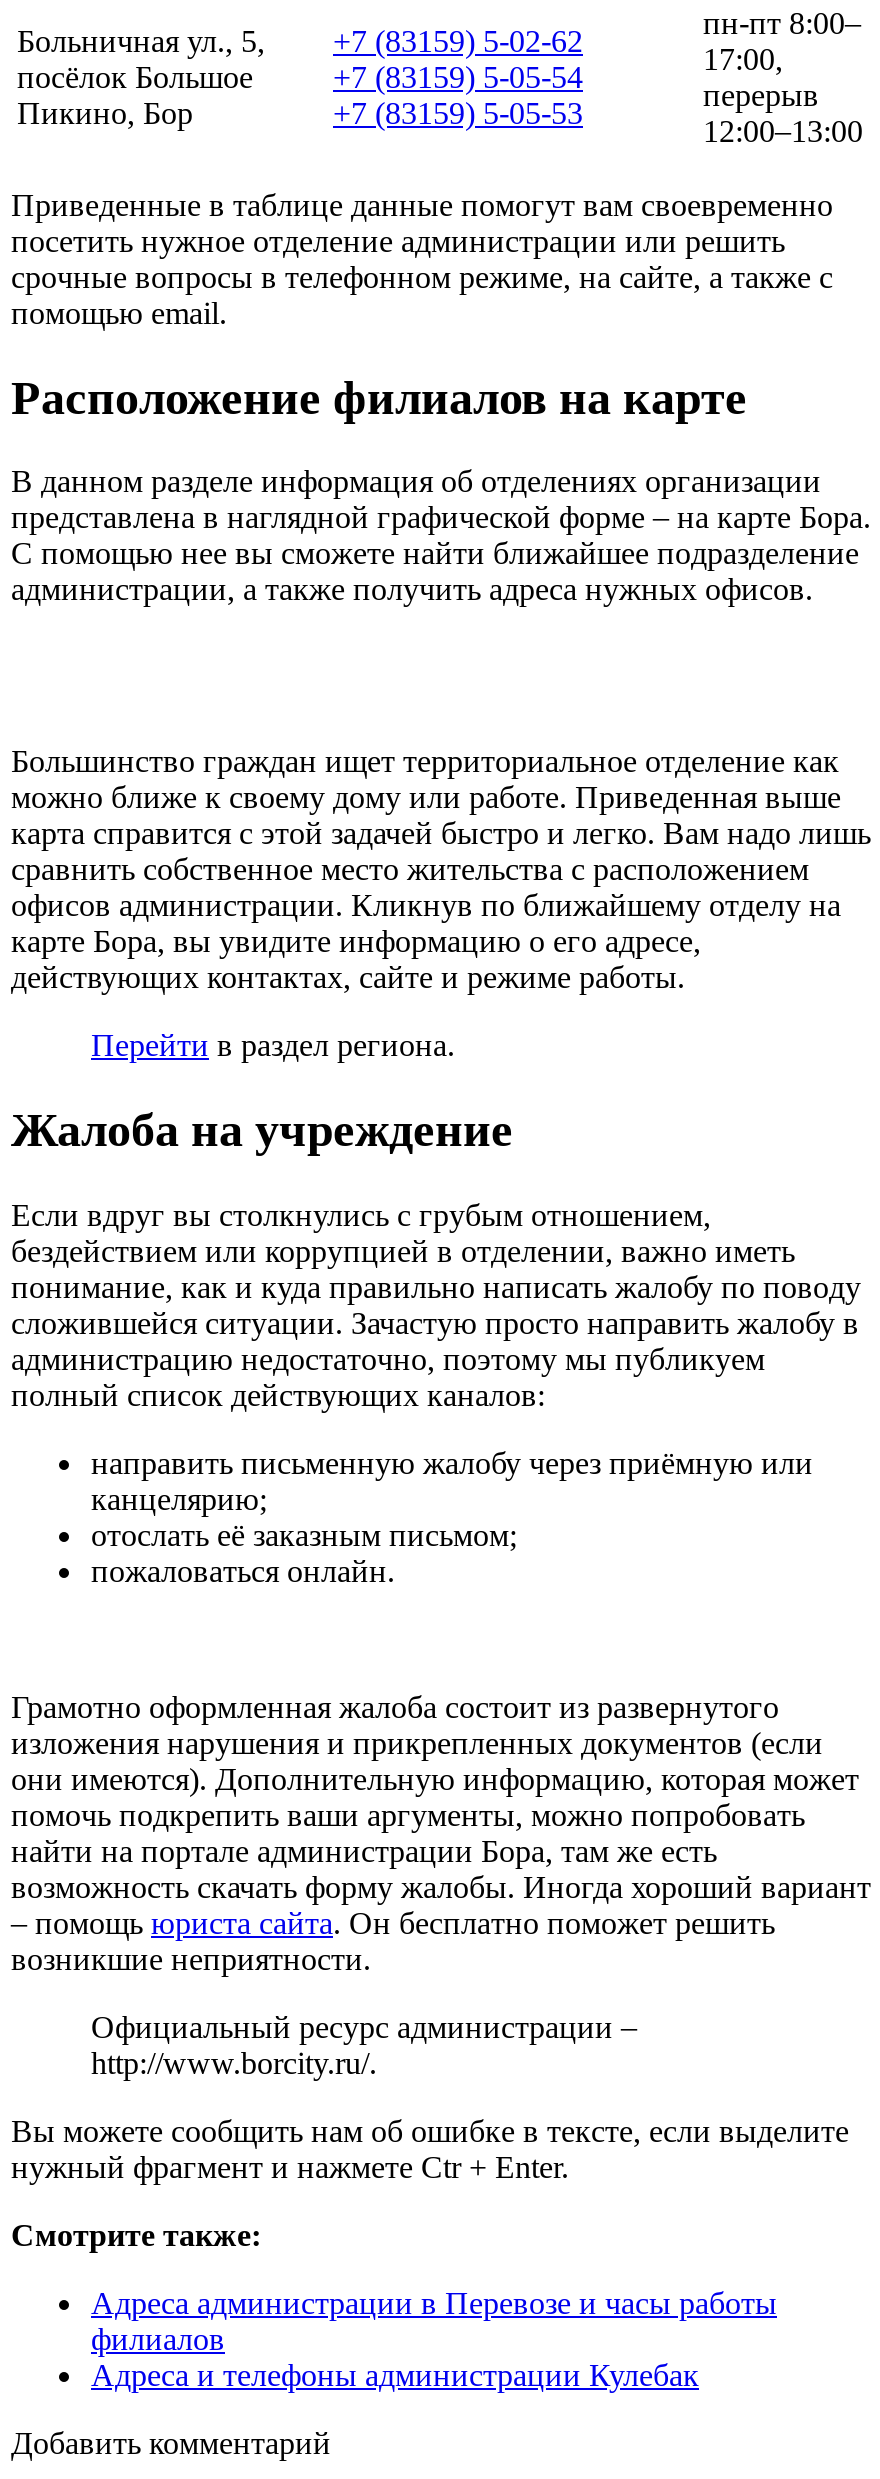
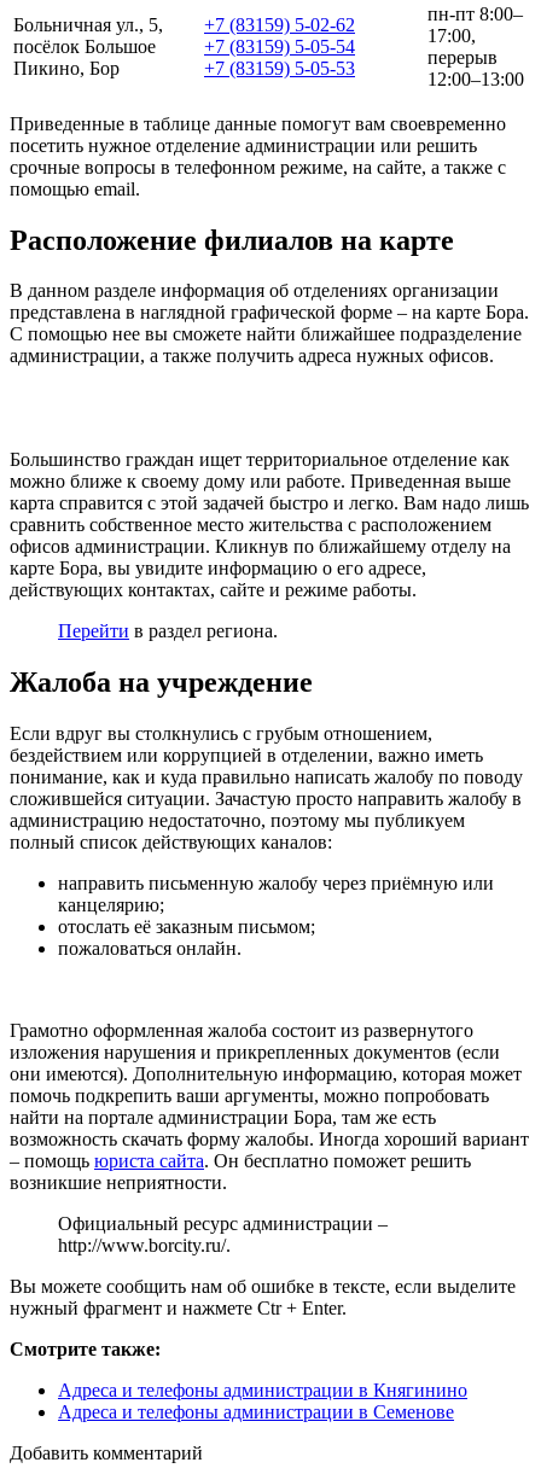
[91,2286,777,2392] Адреса администрации в Перевозе и часы работы | филиалов | Адреса и телефоны администрации Кулебак -> [58,1380,467,1422] Адреса и телефоны администрации в Княгинино | Адреса и телефоны администрации в Семенове

